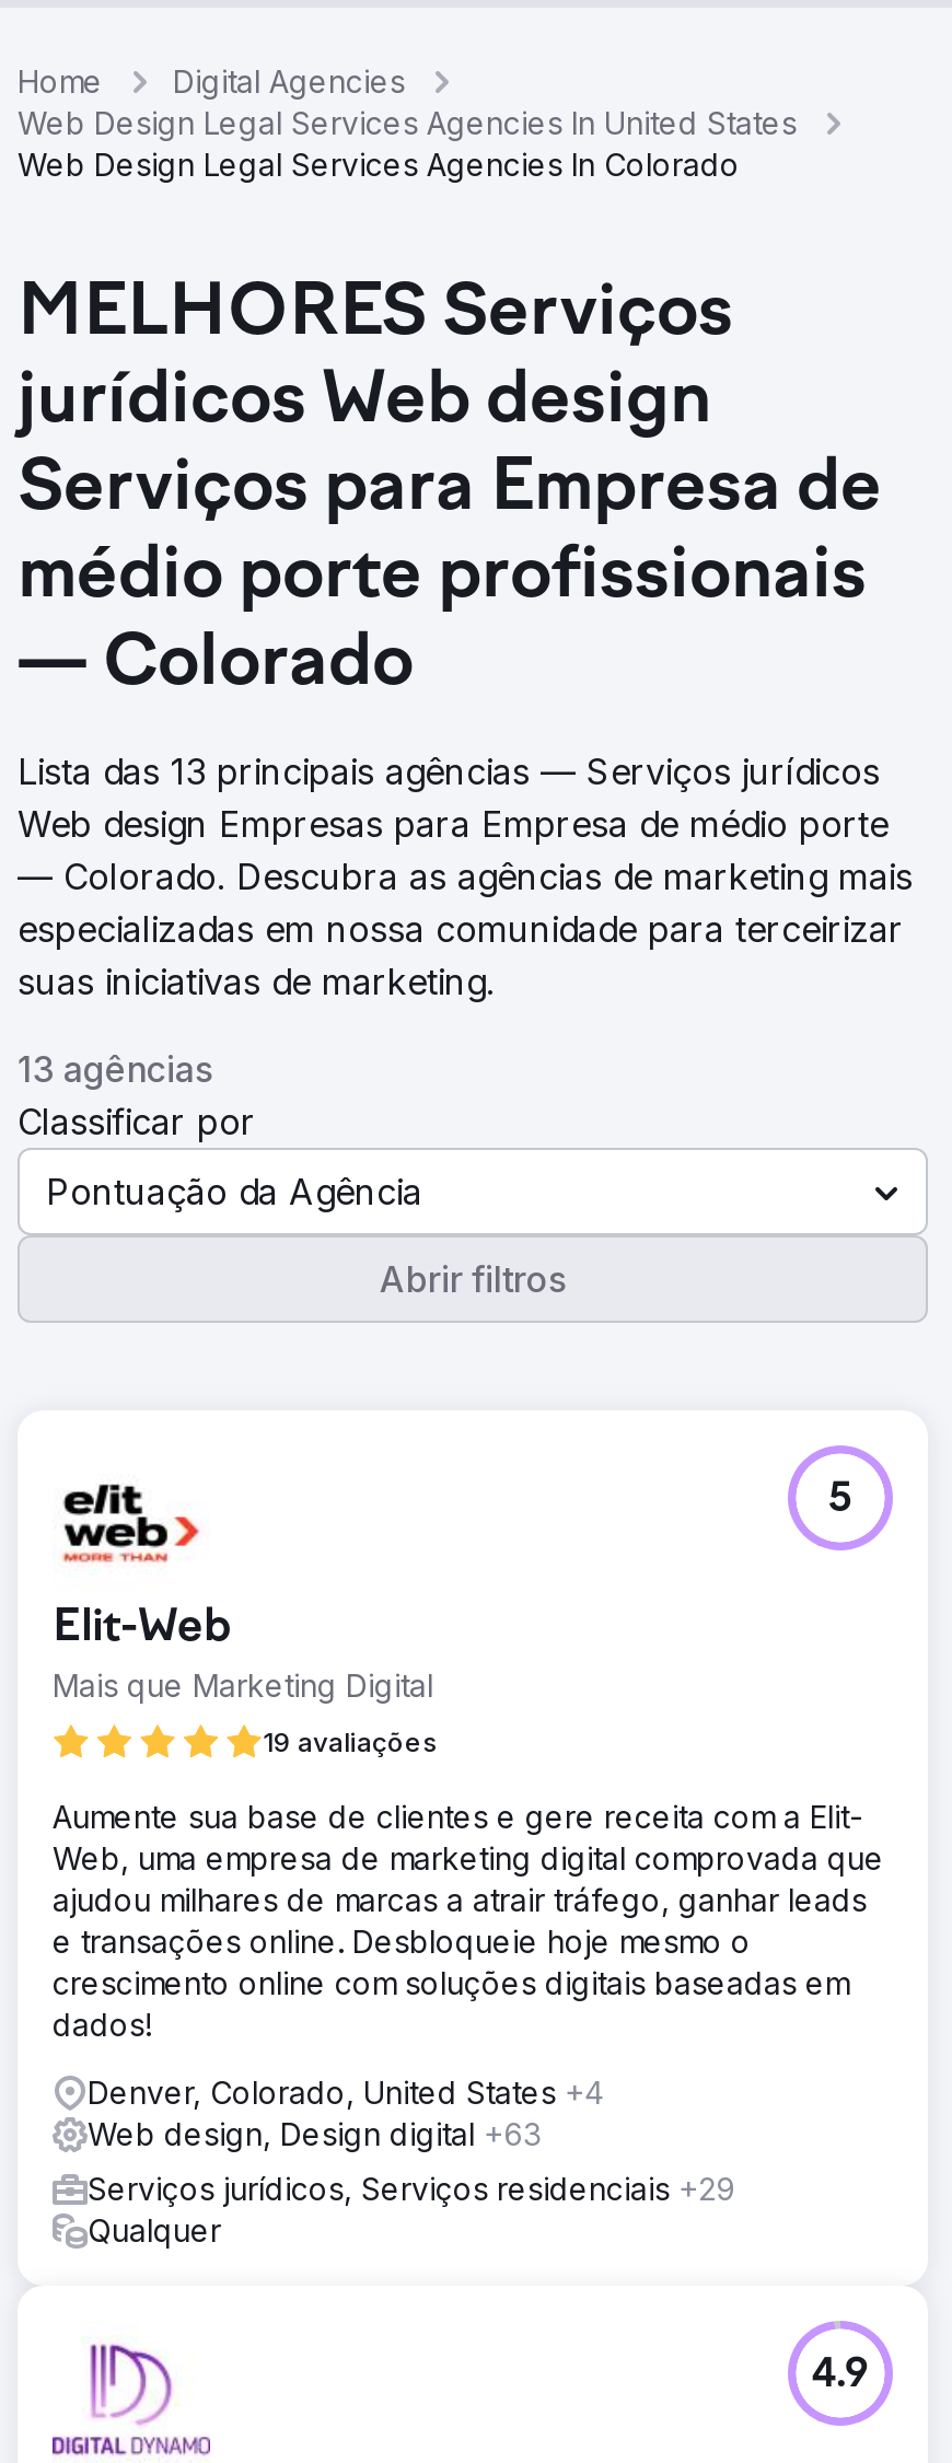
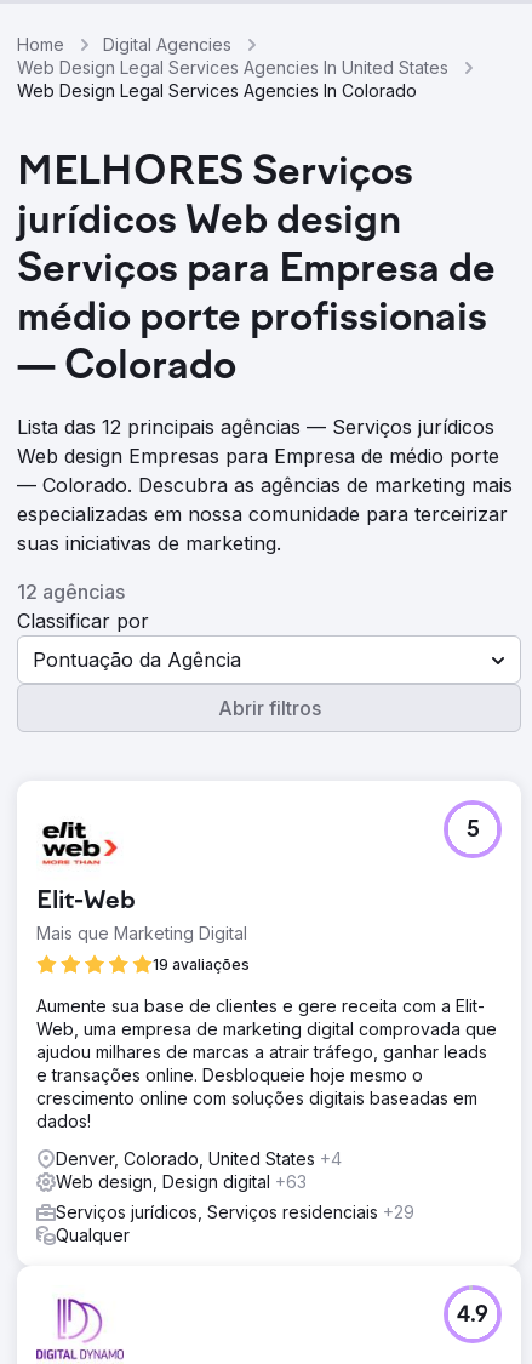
[18,750,880,793] Lista das 13 principais agências — Serviços jurídicos -> [17,415,494,439] Lista das 12 principais agências — Serviços jurídicos
[18,1047,212,1091] 13 agências -> [17,580,125,604] 12 agências

